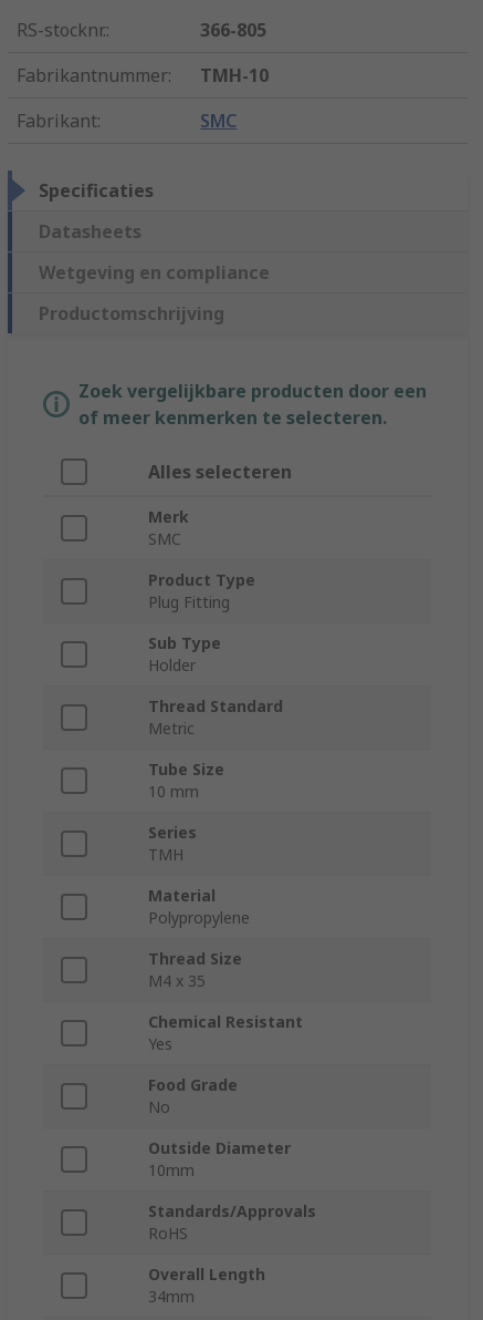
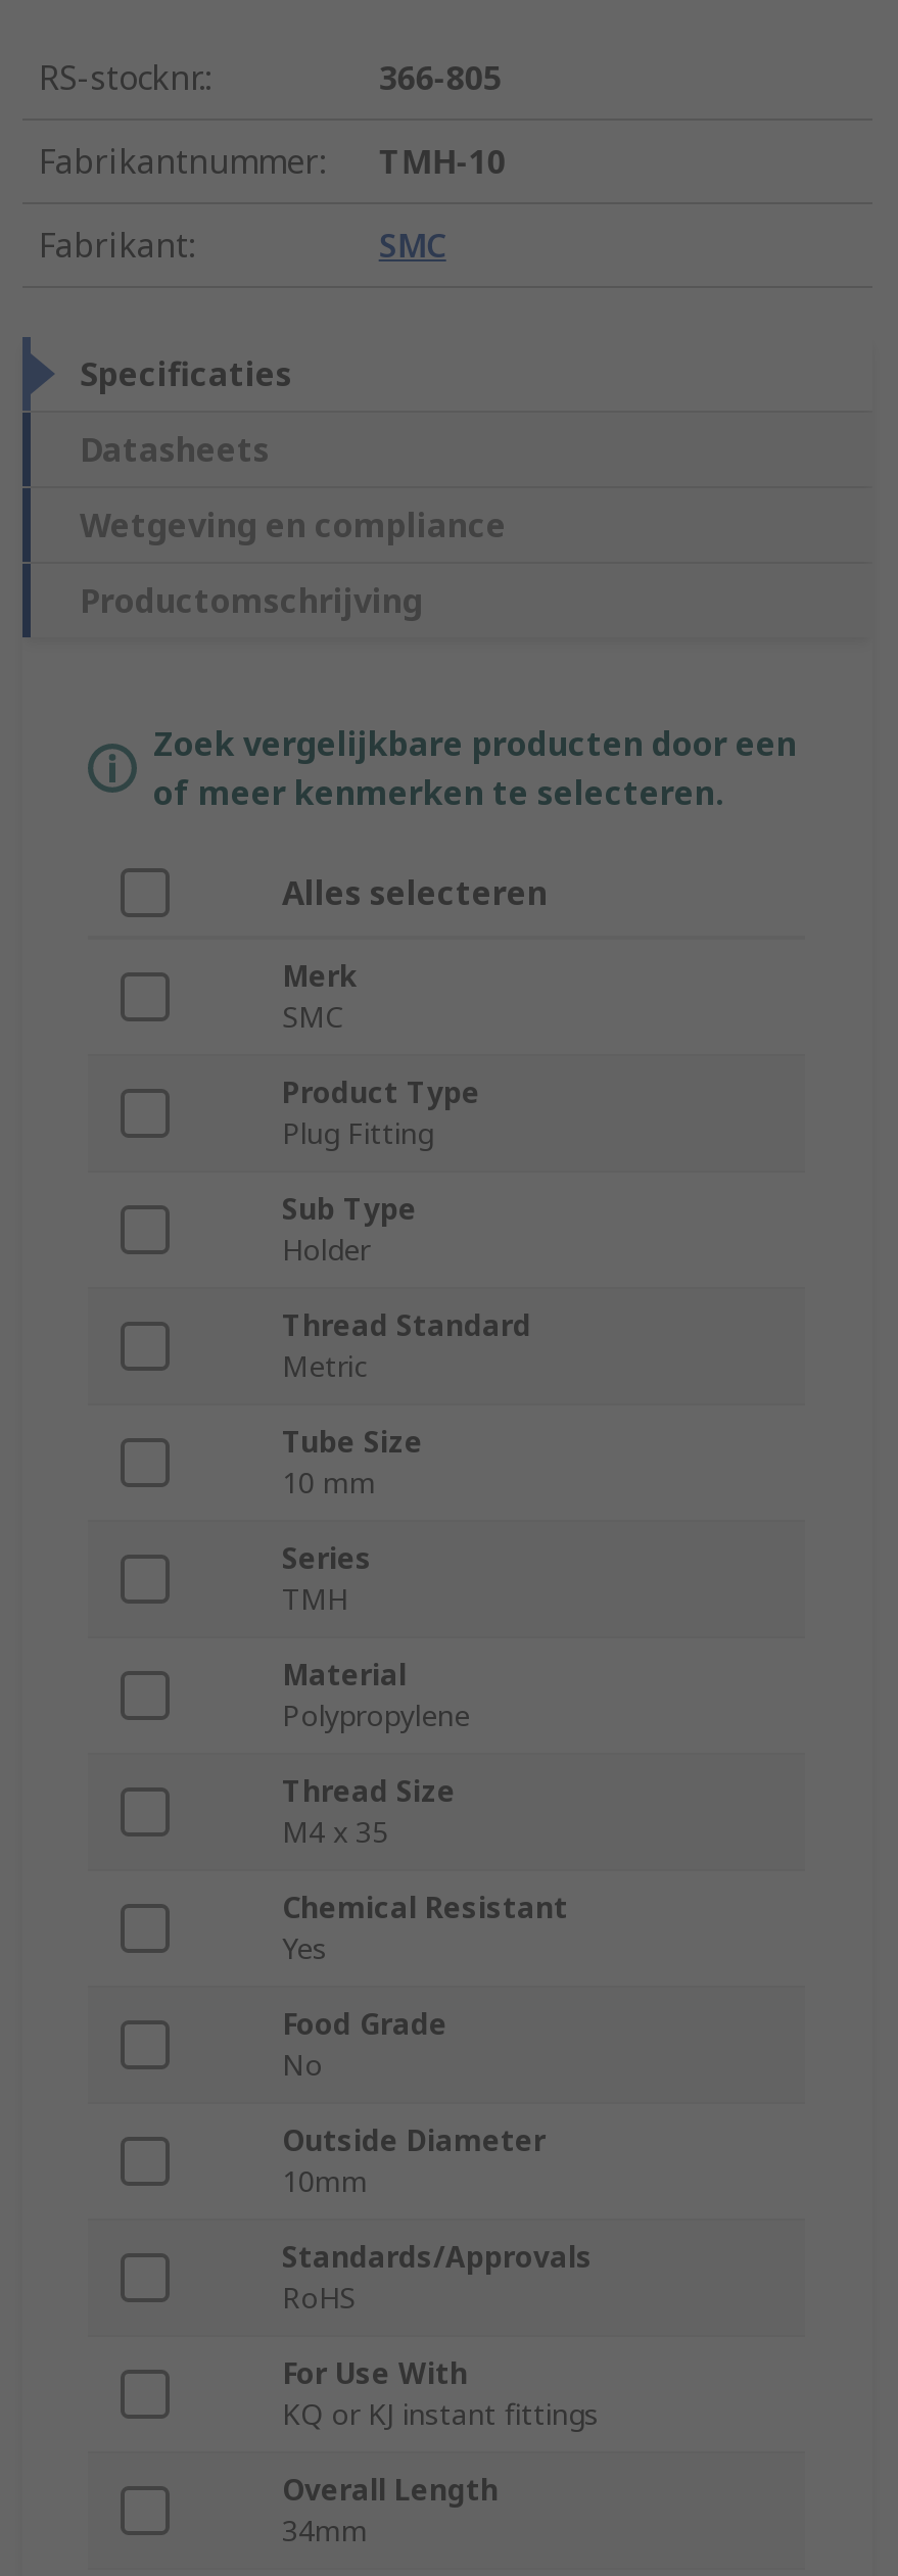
none -> [282,2354,599,2434] For Use With | KQ or KJ instant fittings

